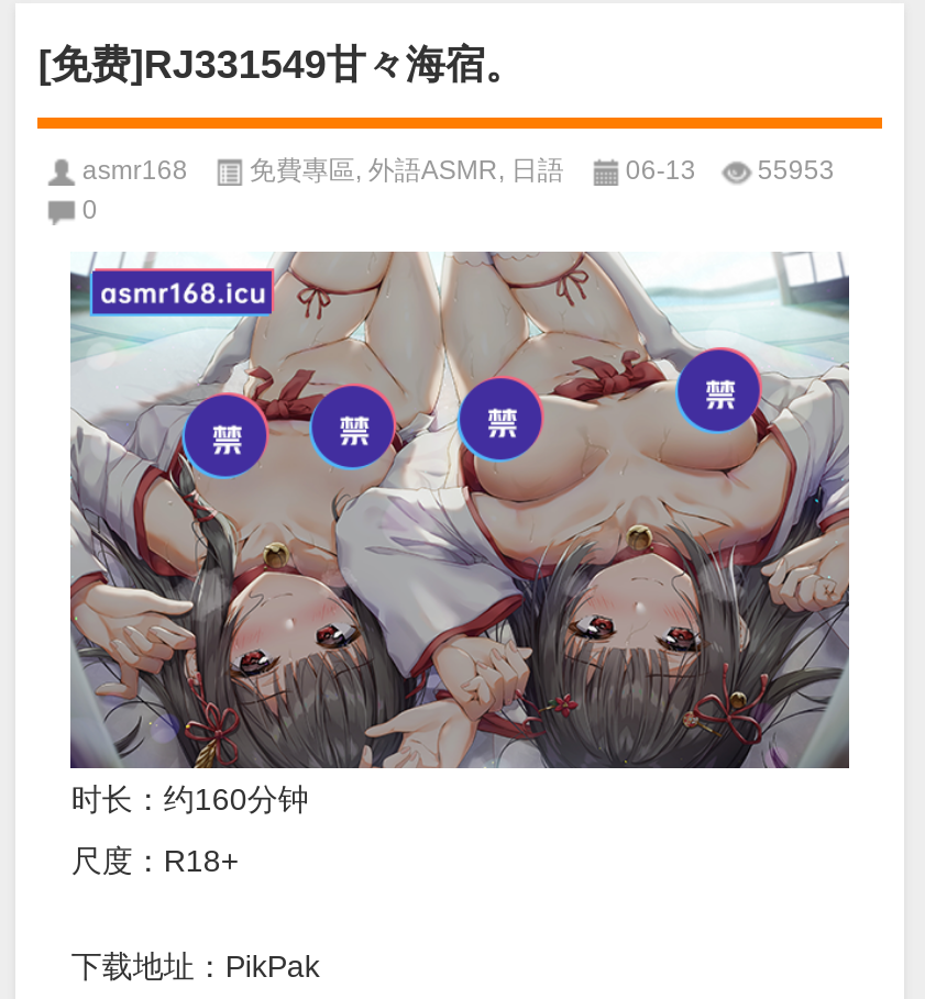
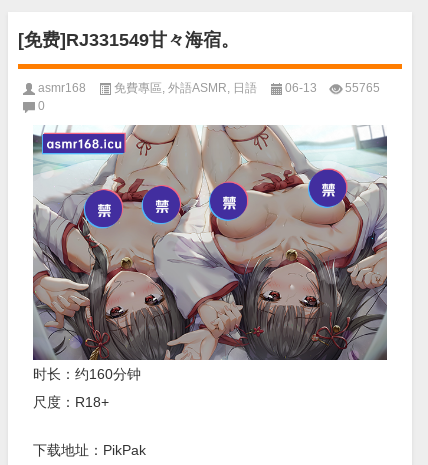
[82,154,835,185] asmr168 免費專區,外語ASMR,日語 06-13 55953 -> [38,80,380,94] asmr168 免費專區,外語ASMR,日語 06-13 55765

